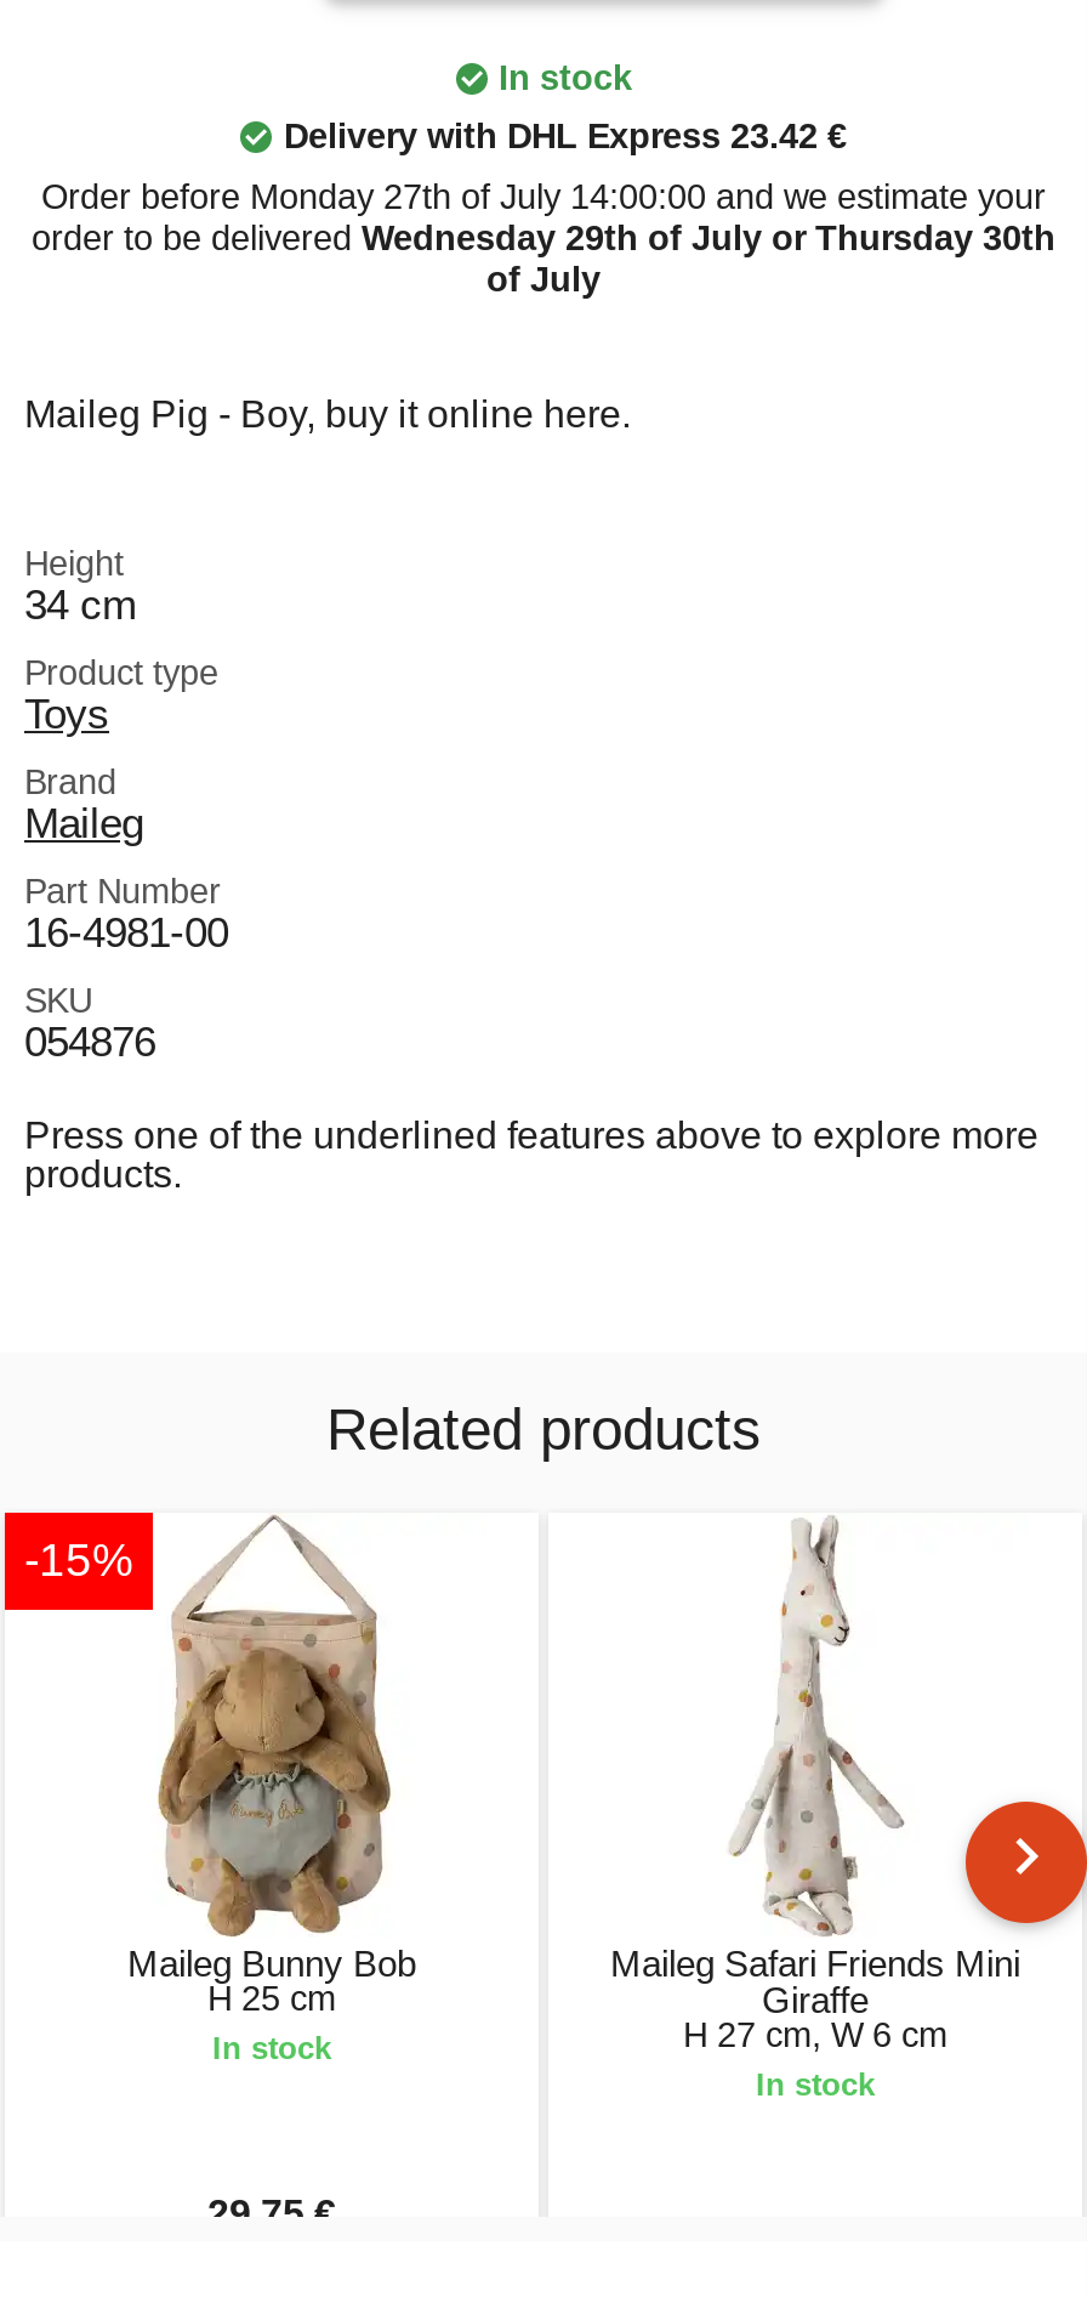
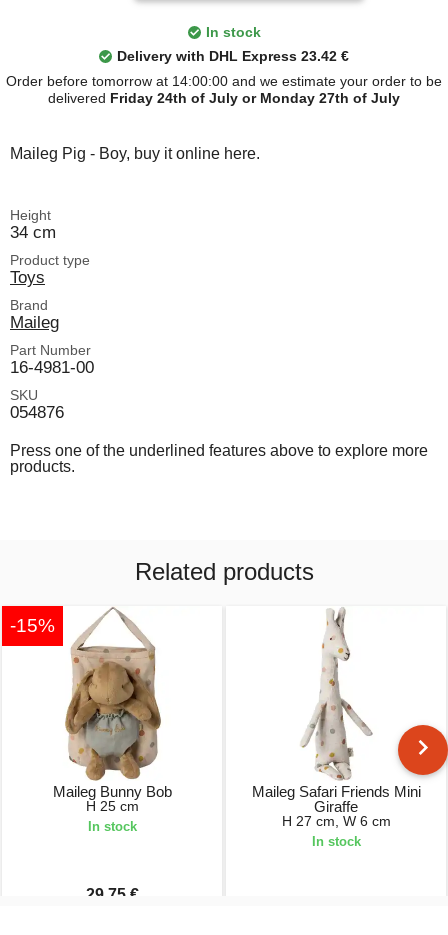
[32,177,1055,298] Order before Monday 27th of July 14:00:00 and we estimate your | order to be delivered Wednesday 29th of July or Thursday 30th | of July -> [6,73,442,106] Order before tomorrow at 14:00:00 and we estimate your order to be | delivered Friday 24th of July or Monday 27th of July

